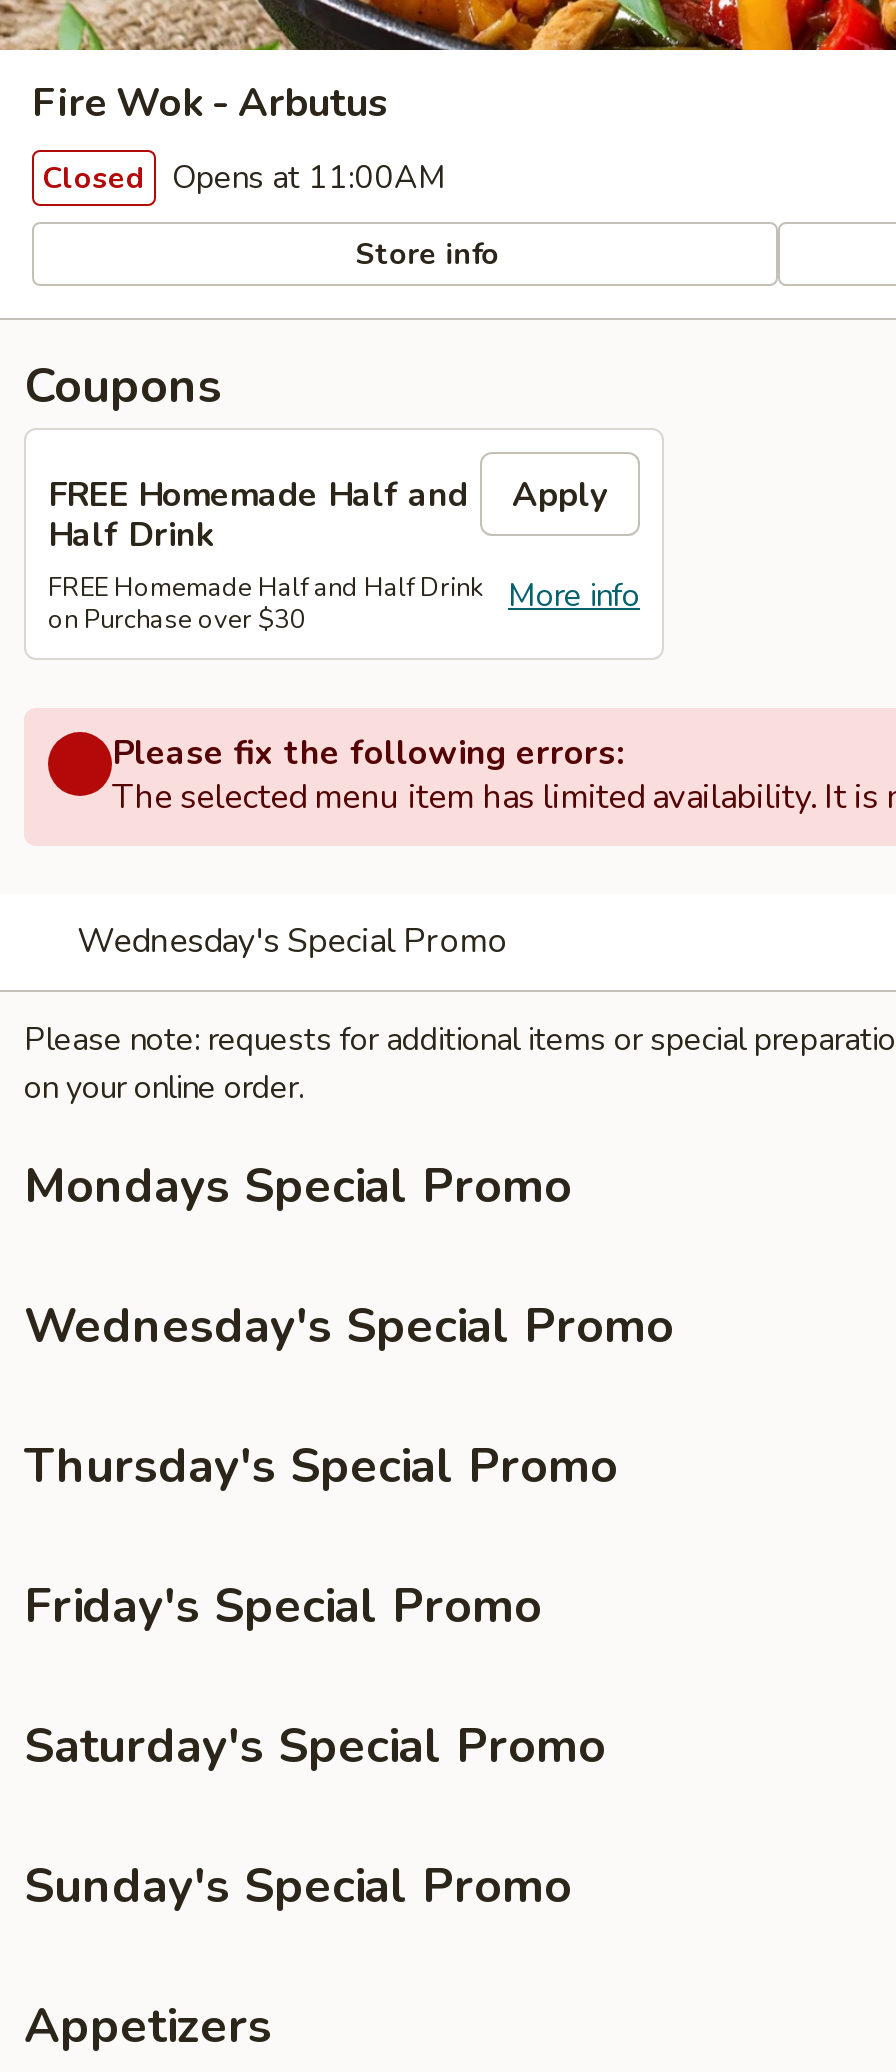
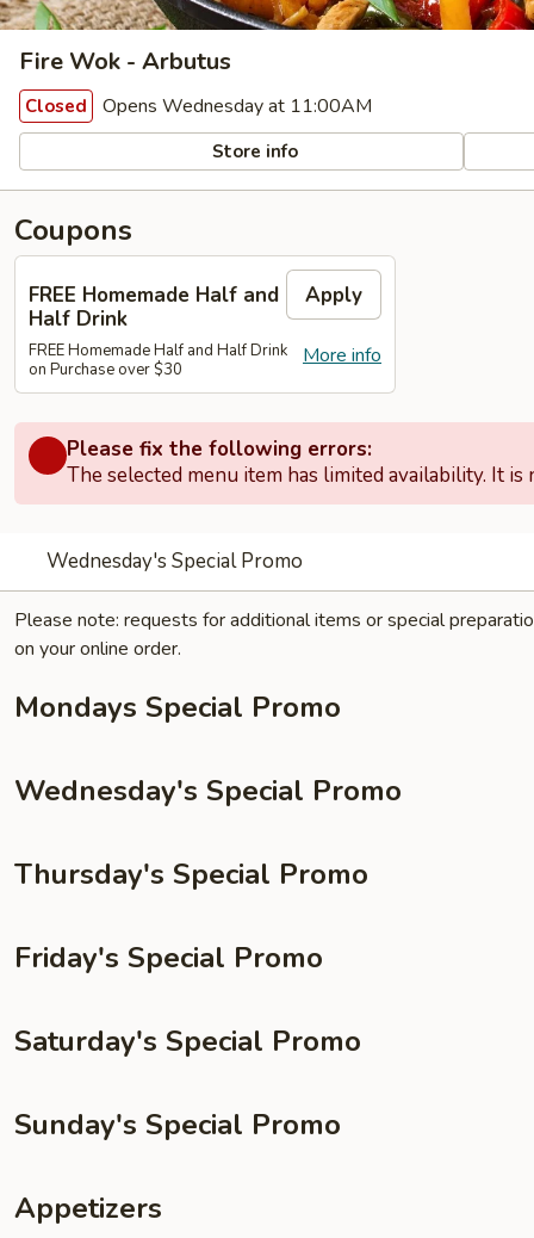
[42,156,446,200] Closed Opens at 11:00AM -> [25,93,372,119] Closed Opens Wednesday at 11:00AM

